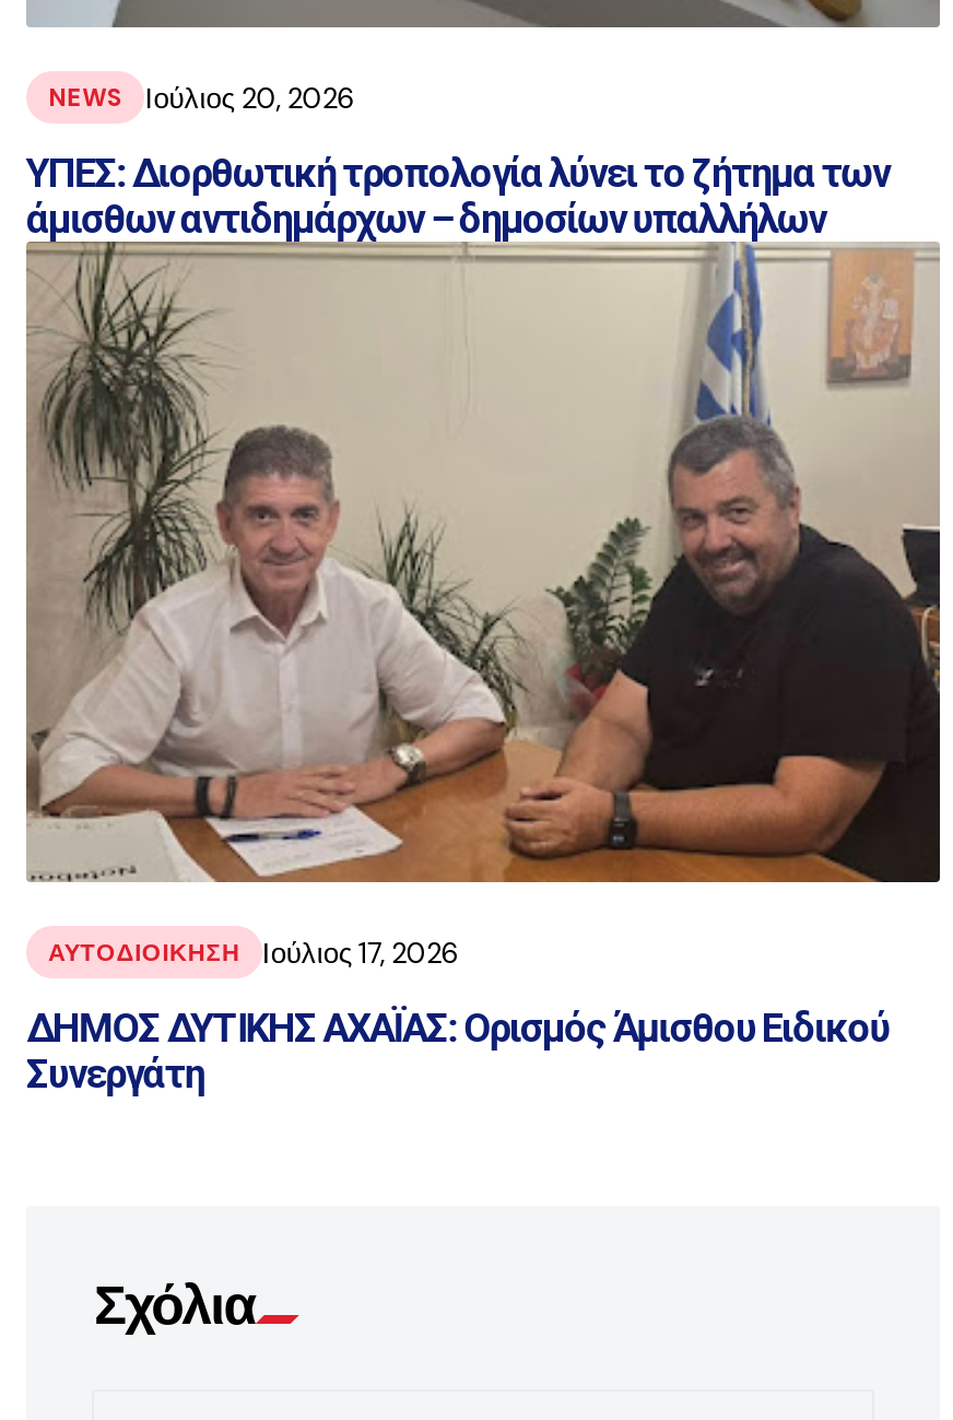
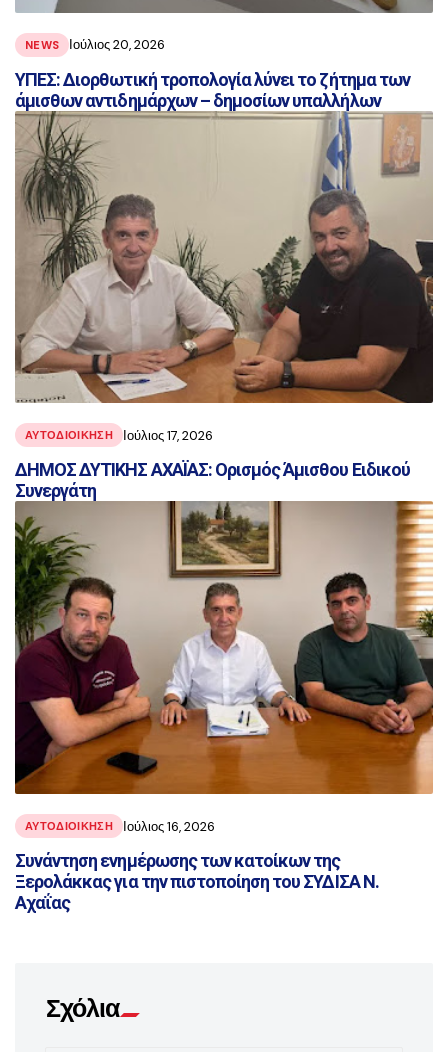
none -> [14,500,434,913] [image] | ΑΥΤΟΔΙΟΙΚΗΣΗ | Ιούλιος 16, 2026 | Συνάντηση ενημέρωσης των κατοίκων της | Ξερολάκκας για την πιστοποίηση του ΣΥΔΙΣΑ Ν. | Αχαΐας

